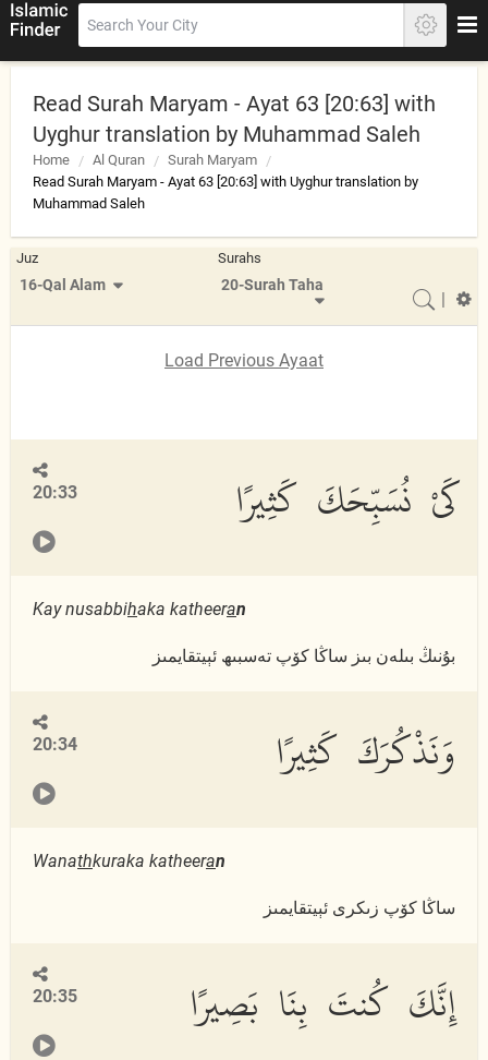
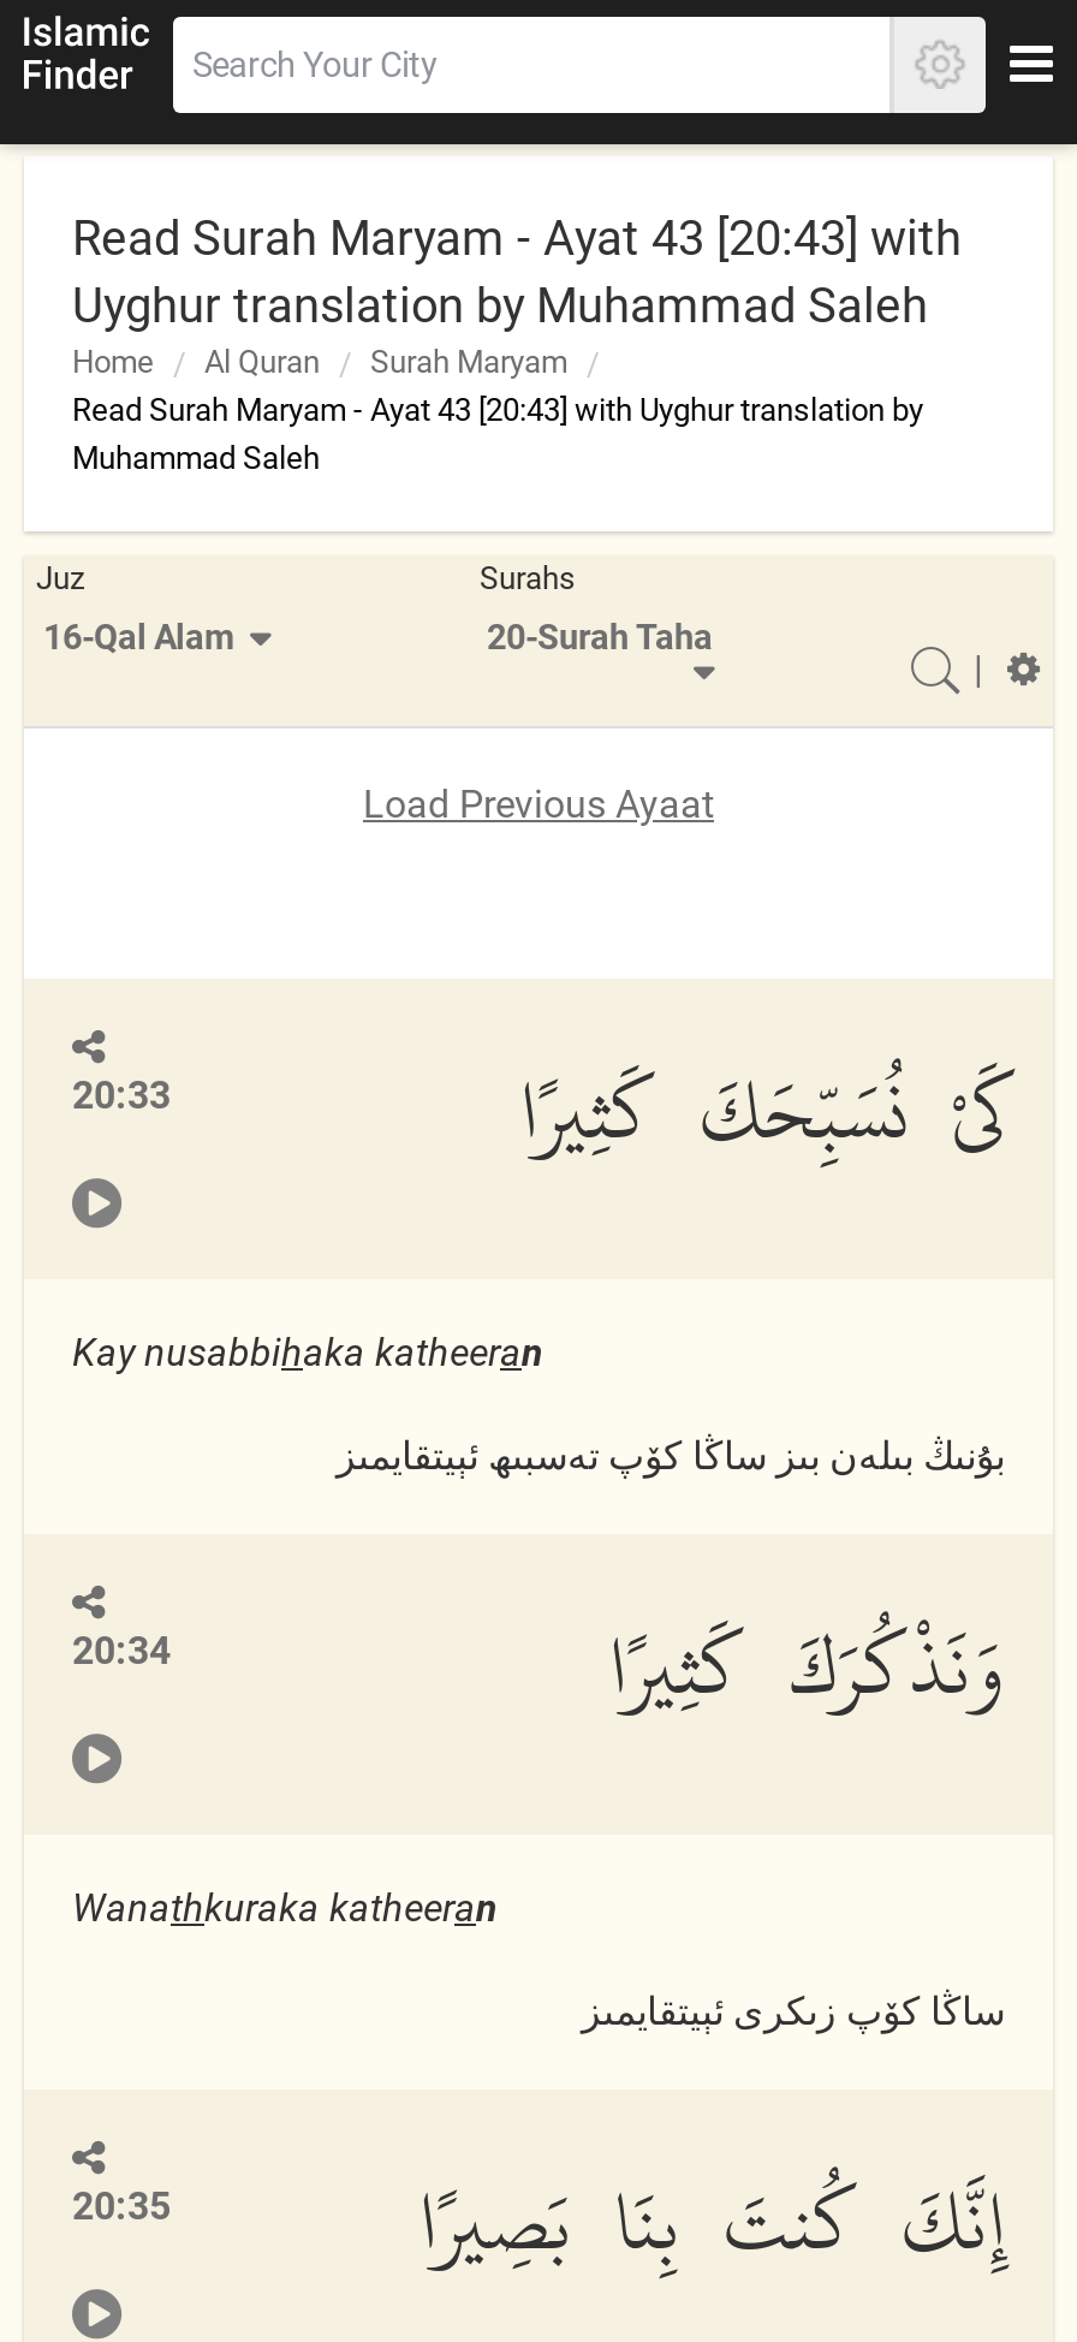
[33,91,436,117] Read Surah Maryam - Ayat 63 [20:63] with -> [72,209,962,267] Read Surah Maryam - Ayat 43 [20:43] with
[33,173,418,190] Read Surah Maryam - Ayat 63 [20:63] with Uyghur translation by -> [72,392,923,428] Read Surah Maryam - Ayat 43 [20:43] with Uyghur translation by

